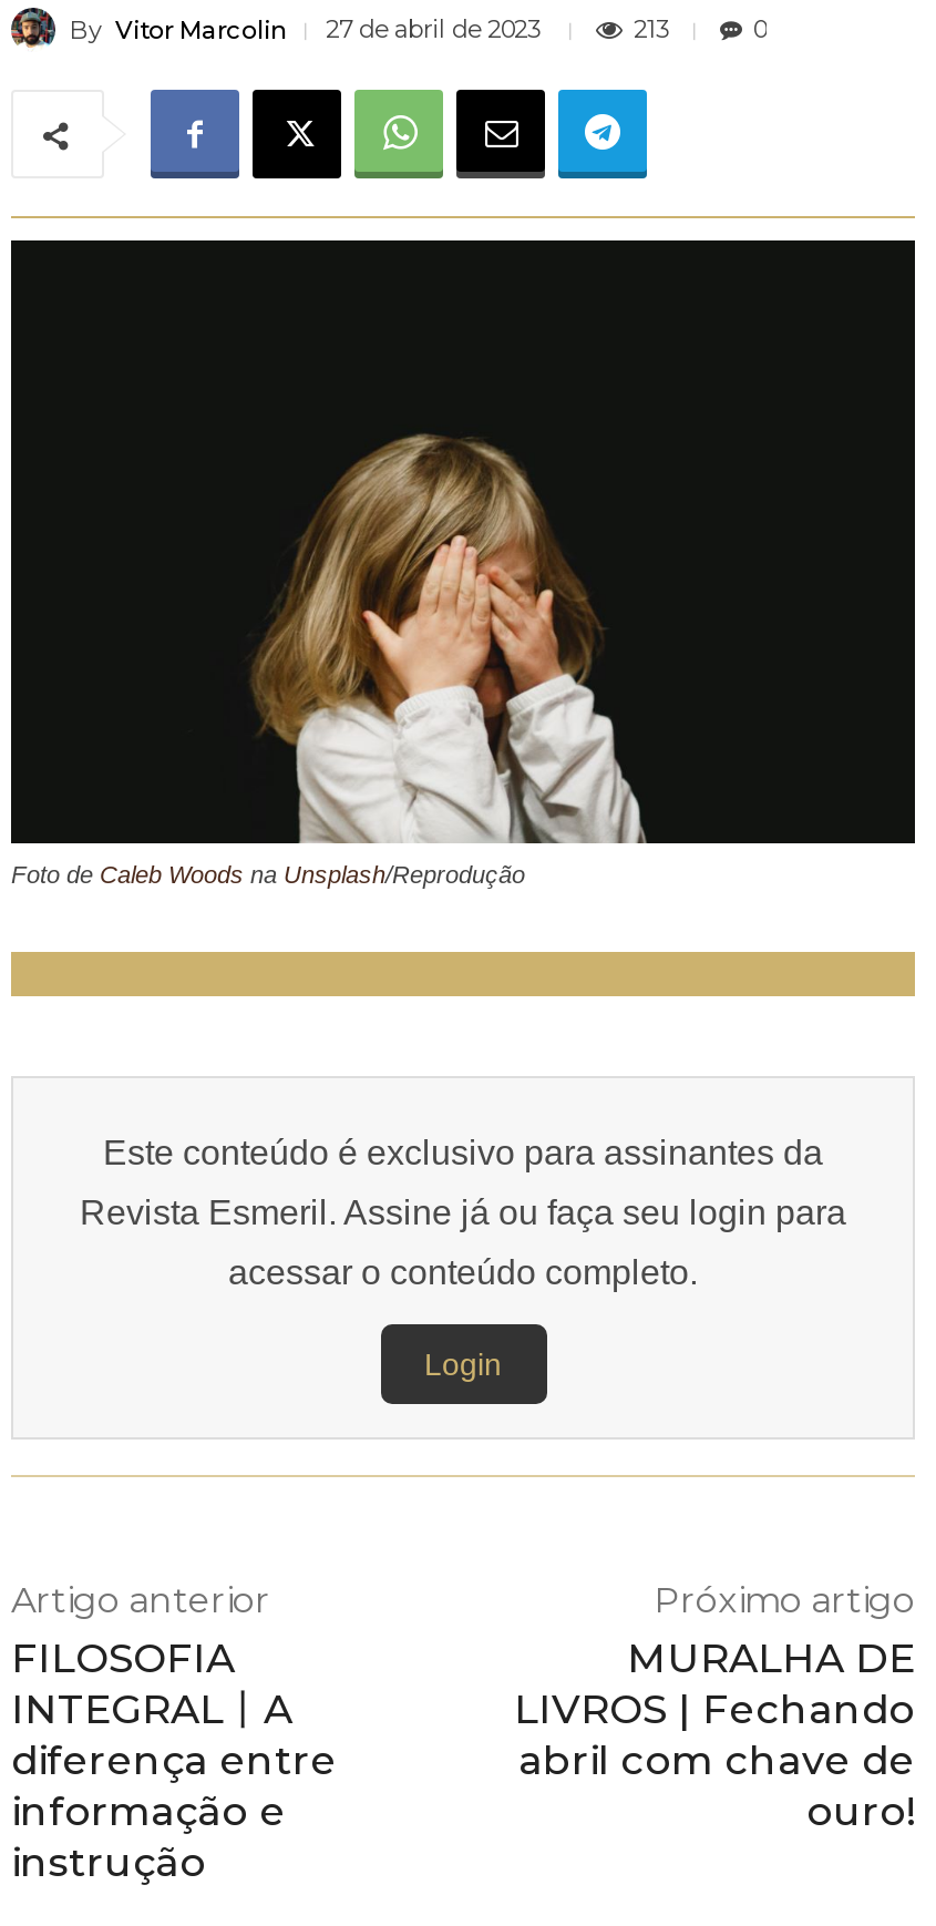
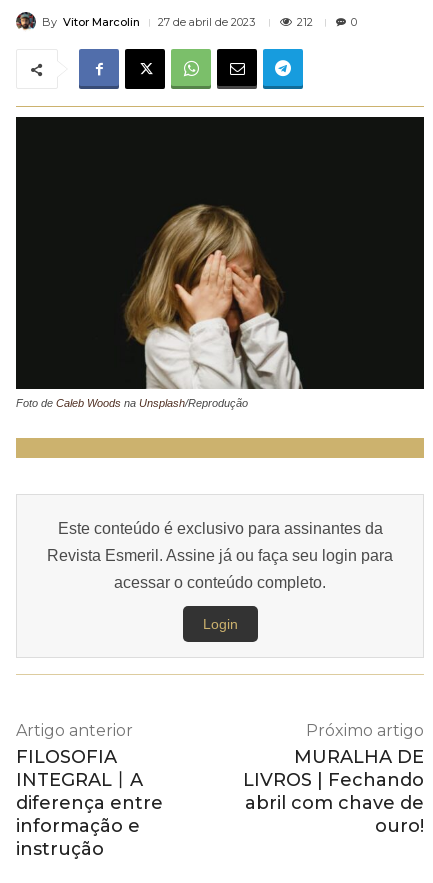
[634,14,669,45] 213 -> [297,15,313,29] 212

